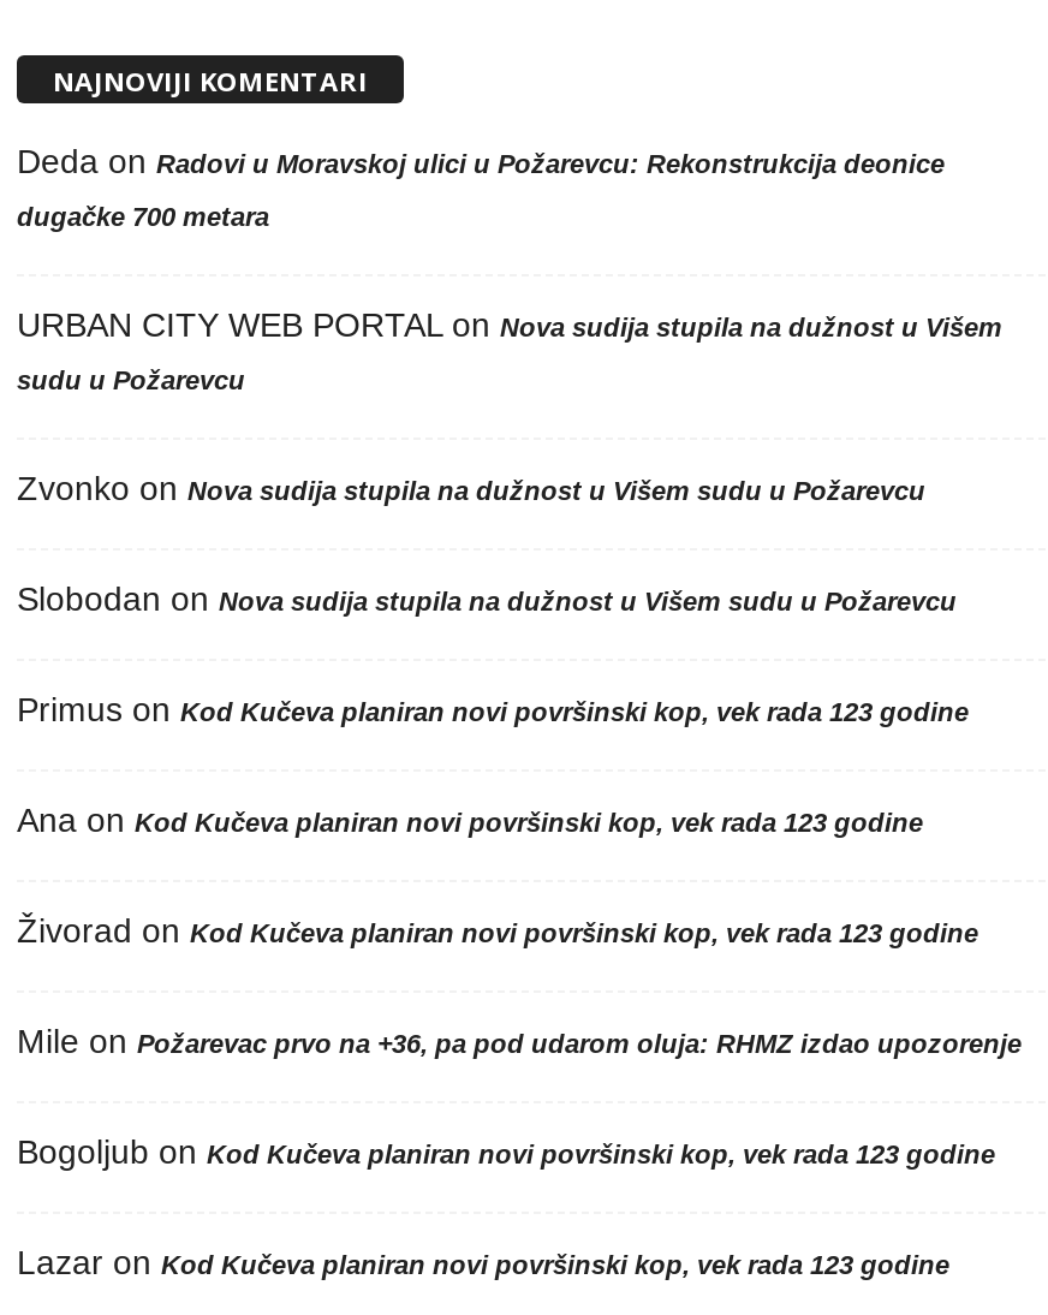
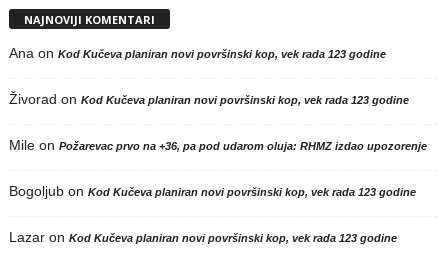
[17,142,1002,729] Deda on Radovi u Moravskoj ulici u Požarevcu: Rekonstrukcija deonice | dugačke 700 metara | URBAN CITY WEB PORTAL on Nova sudija stupila na dužnost u Višem | sudu u Požarevcu | Zvonko on Nova sudija stupila na dužnost u Višem sudu u Požarevcu | Slobodan on Nova sudija stupila na dužnost u Višem sudu u Požarevcu | Primus on Kod Kučeva planiran novi površinski kop, vek rada 123 godine -> none

